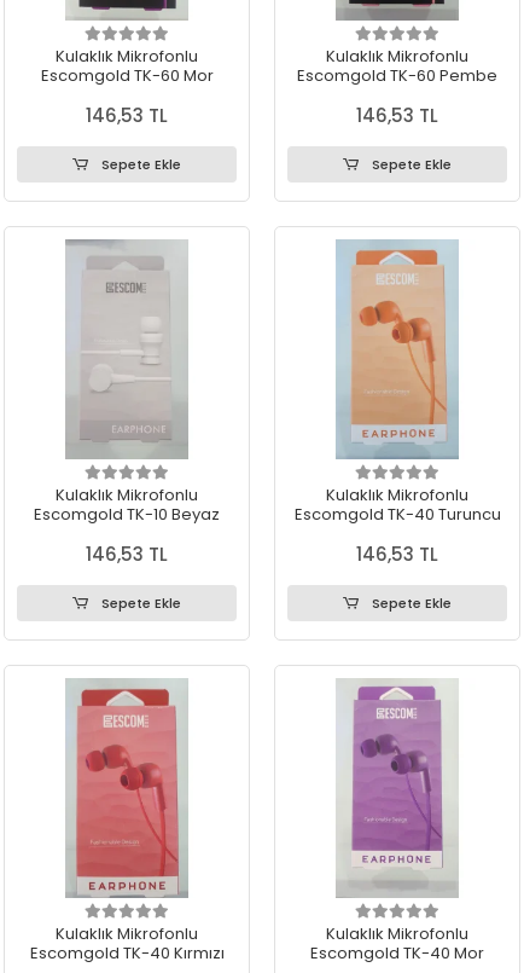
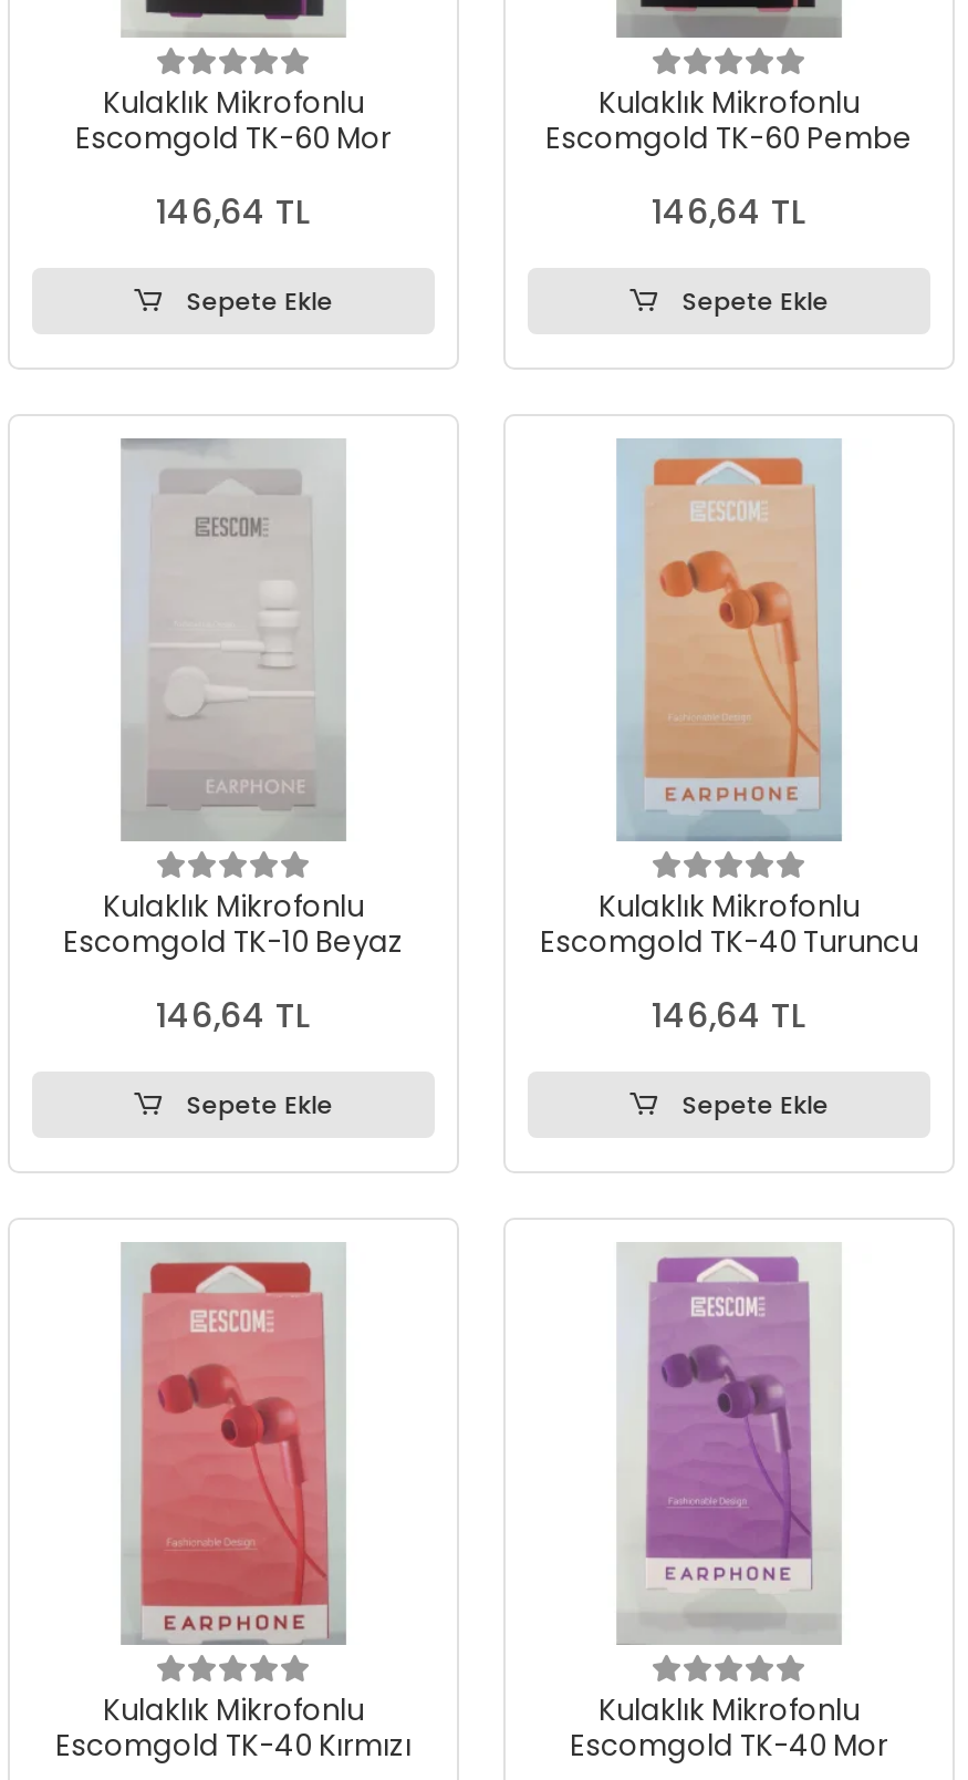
[86,103,168,128] 146,53 TL -> [156,188,311,235] 146,64 TL
[356,103,438,128] 146,53 TL -> [652,188,806,235] 146,64 TL
[86,541,168,567] 146,53 TL -> [156,992,311,1038] 146,64 TL
[356,541,438,567] 146,53 TL -> [652,992,806,1038] 146,64 TL

